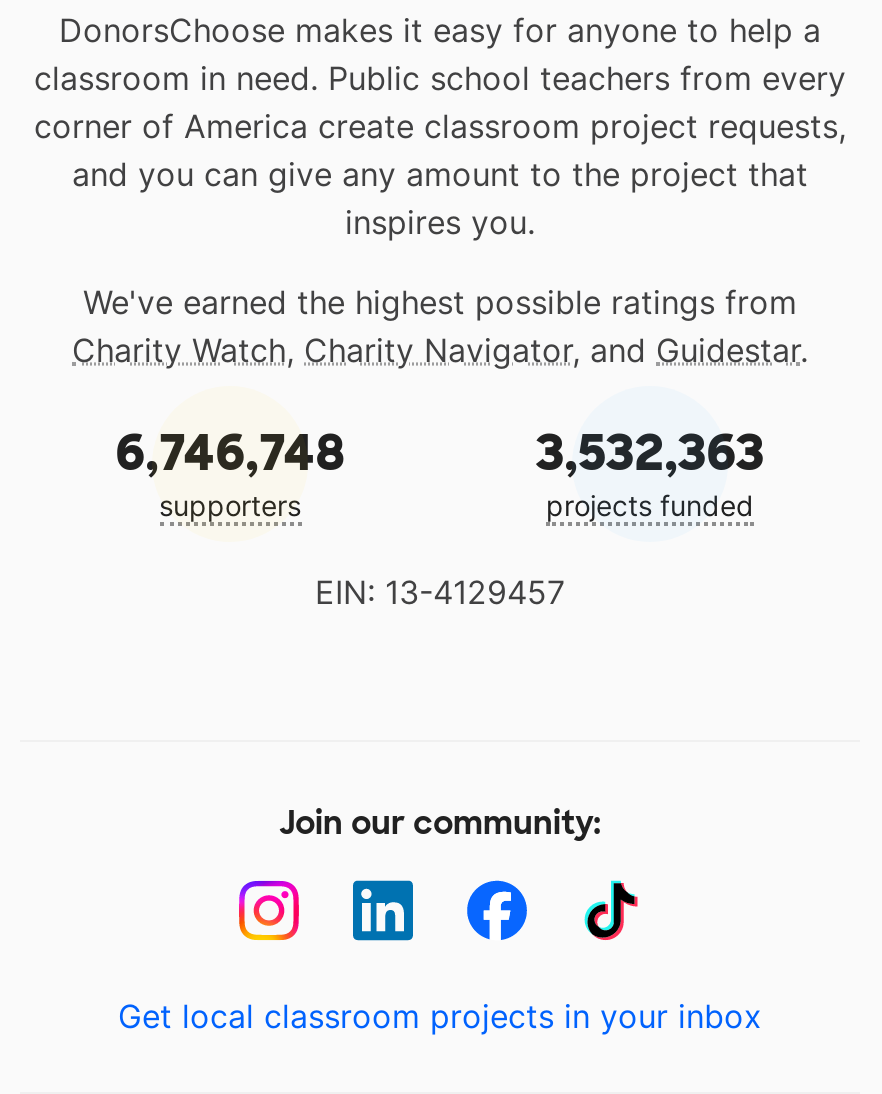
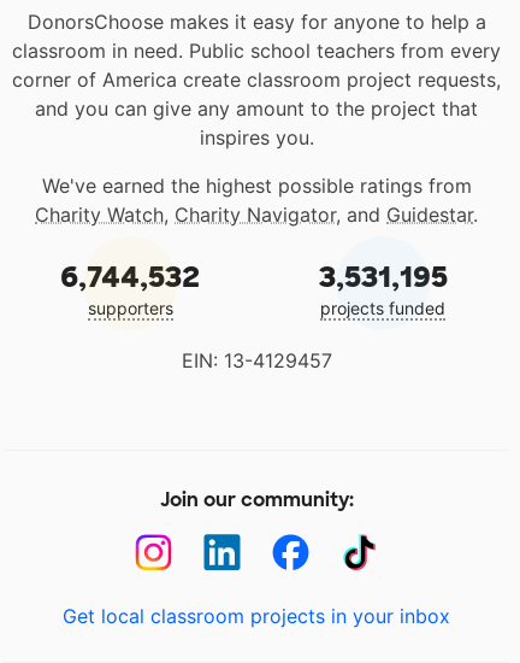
[115,422,345,484] 6,746,748 -> [60,258,200,295] 6,744,532
[536,422,764,484] 3,532,363 -> [318,258,447,295] 3,531,195

